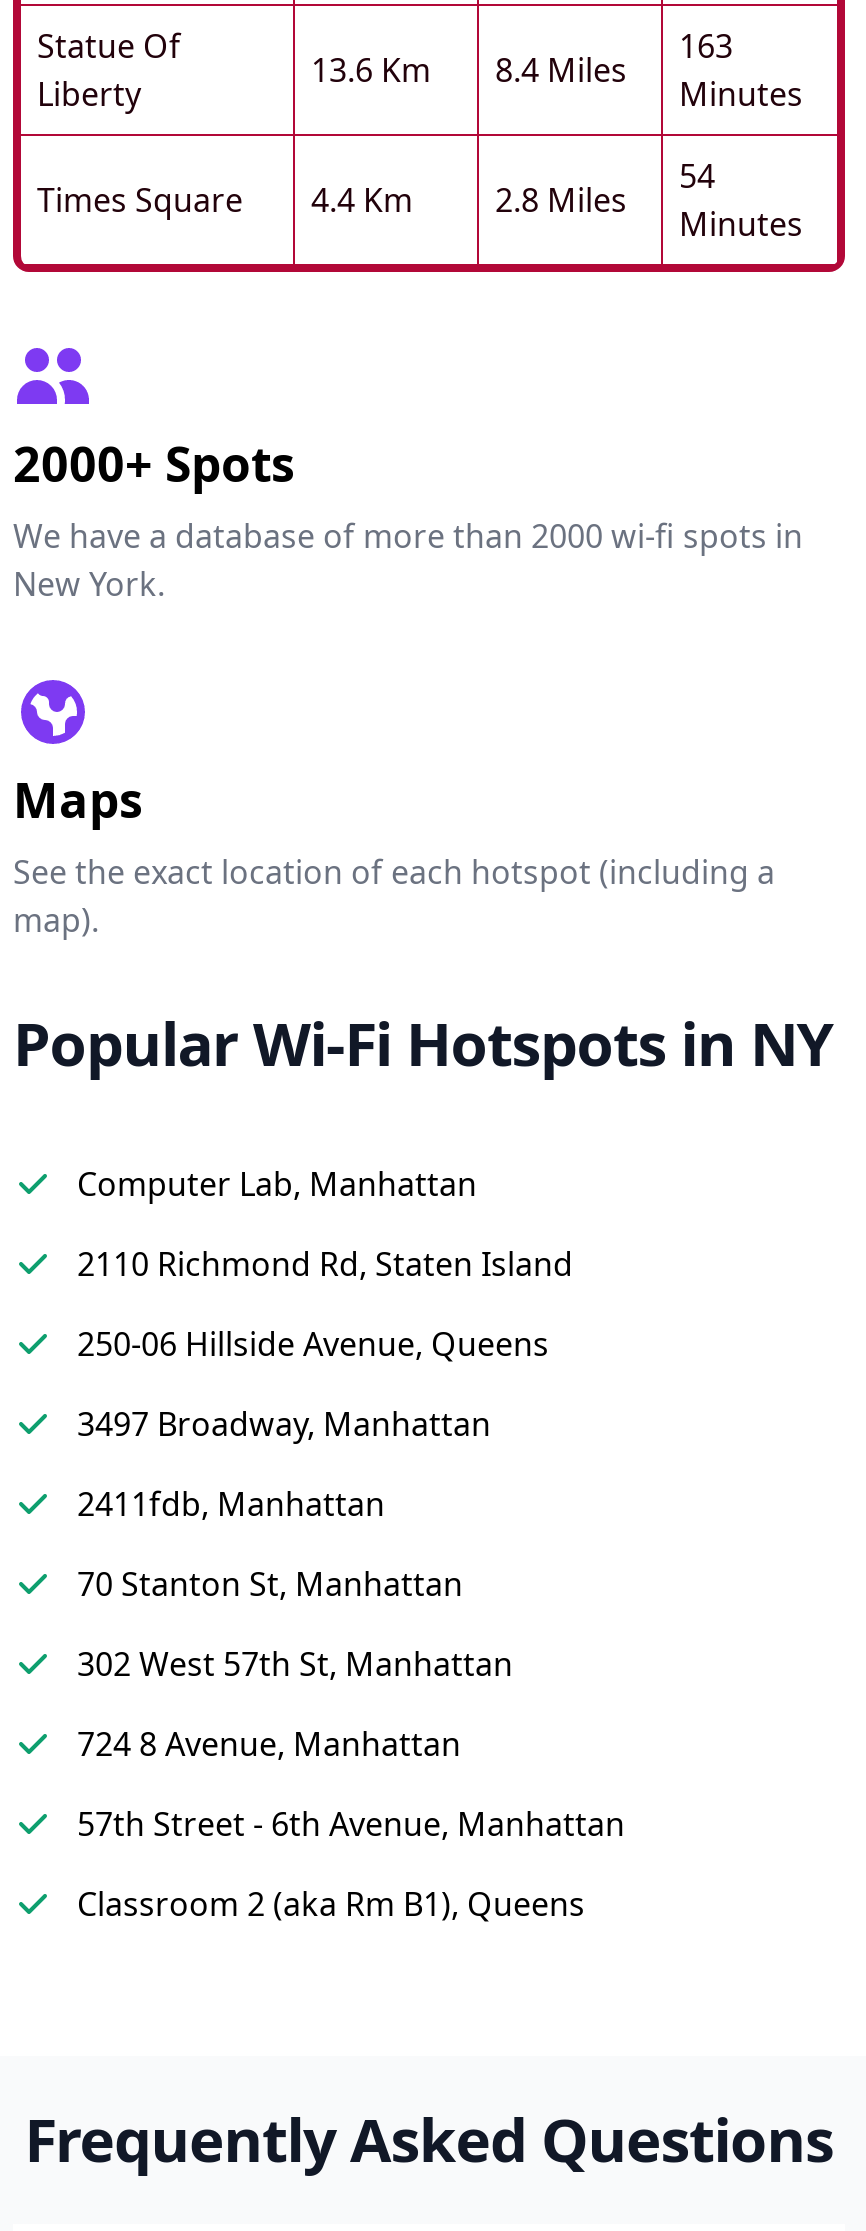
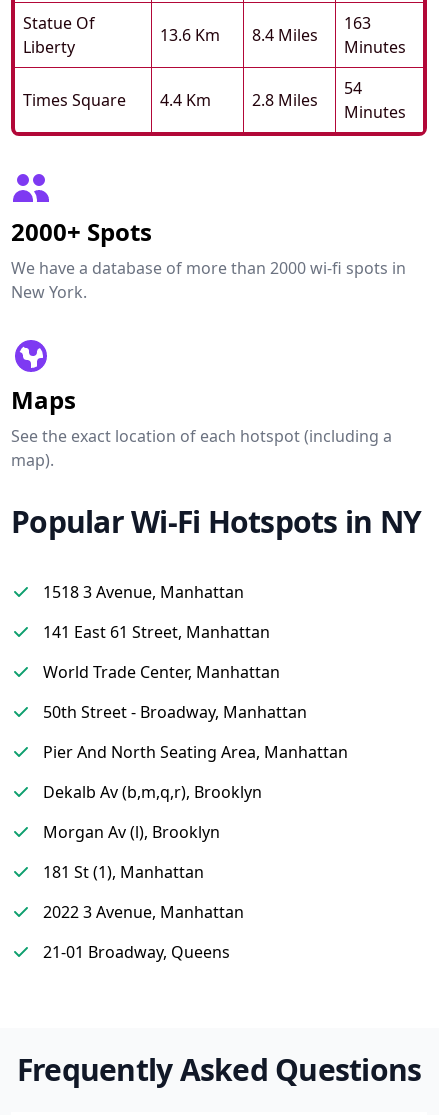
[77,1162,477,1206] Computer Lab, Manhattan -> [43,581,244,603] 1518 3 Avenue, Manhattan
[77,1242,573,1286] 2110 Richmond Rd, Staten Island -> [43,621,270,643] 141 East 61 Street, Manhattan
[77,1322,549,1366] 250-06 Hillside Avenue, Queens -> [43,661,280,683] World Trade Center, Manhattan
[77,1402,491,1446] 3497 Broadway, Manhattan -> [43,701,307,723] 50th Street - Broadway, Manhattan
[77,1482,385,1526] 2411fdb, Manhattan -> [43,741,348,763] Pier And North Seating Area, Manhattan
[77,1562,463,1606] 70 Stanton St, Manhattan -> [43,781,262,803] Dekalb Av (b,m,q,r), Brooklyn
[77,1642,513,1686] 302 West 57th St, Manhattan -> [43,821,220,843] Morgan Av (l), Brooklyn
[77,1722,461,1766] 724 8 Avenue, Manhattan -> [43,861,204,883] 181 St (1), Manhattan
[77,1802,625,1846] 57th Street - 6th Avenue, Manhattan -> [43,901,244,923] 2022 3 Avenue, Manhattan
[77,1882,585,1926] Classroom 2 (aka Rm B1), Queens -> [43,941,230,963] 21-01 Broadway, Queens

